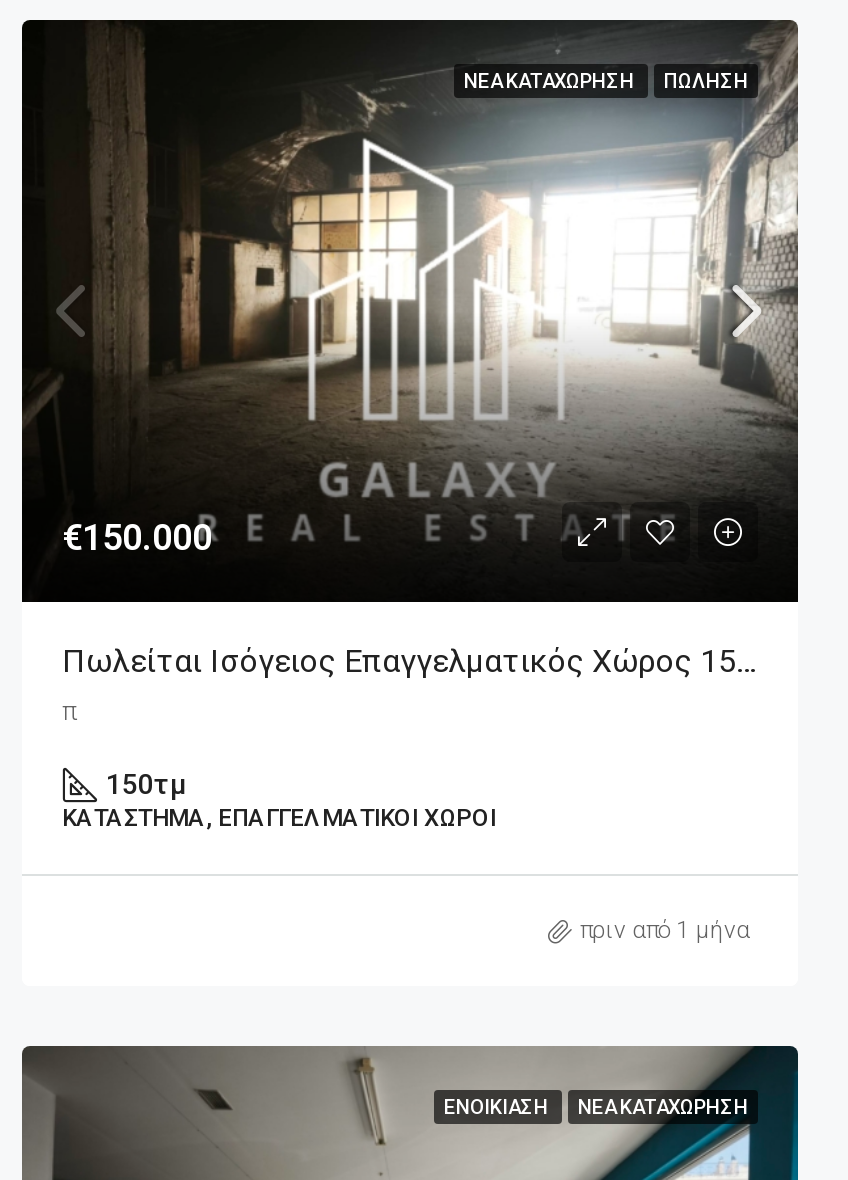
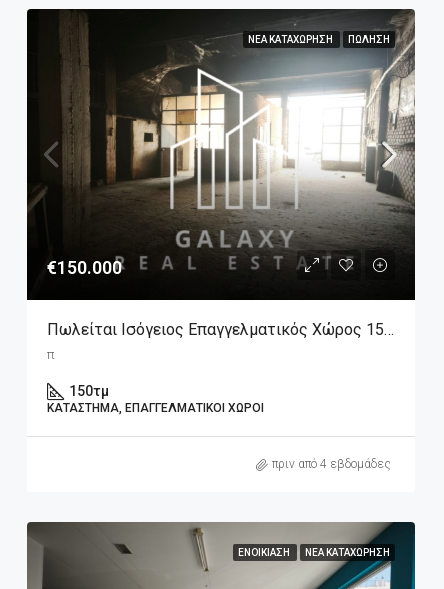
[580,916,750,944] πριν από 1 μήνα -> [272,457,391,471] πριν από 4 εβδομάδες

